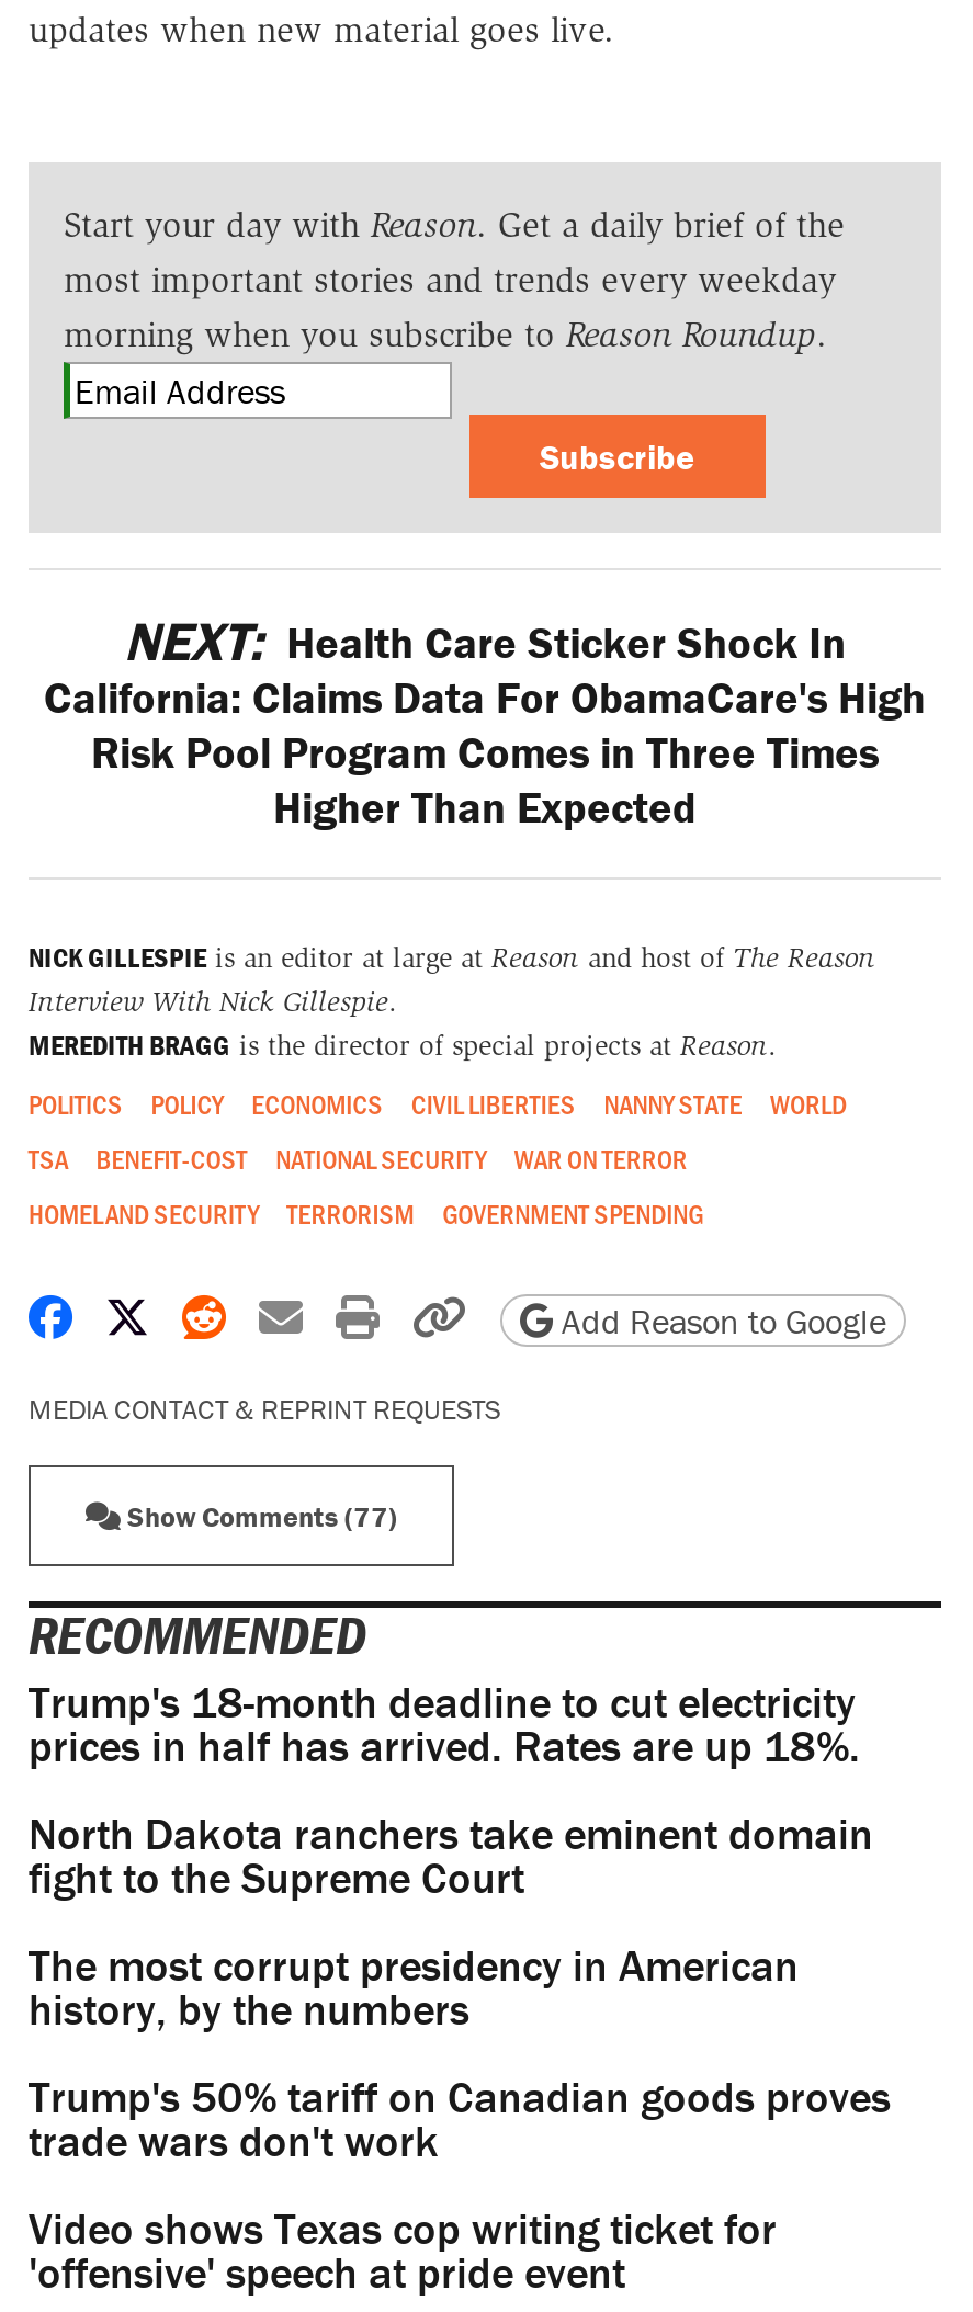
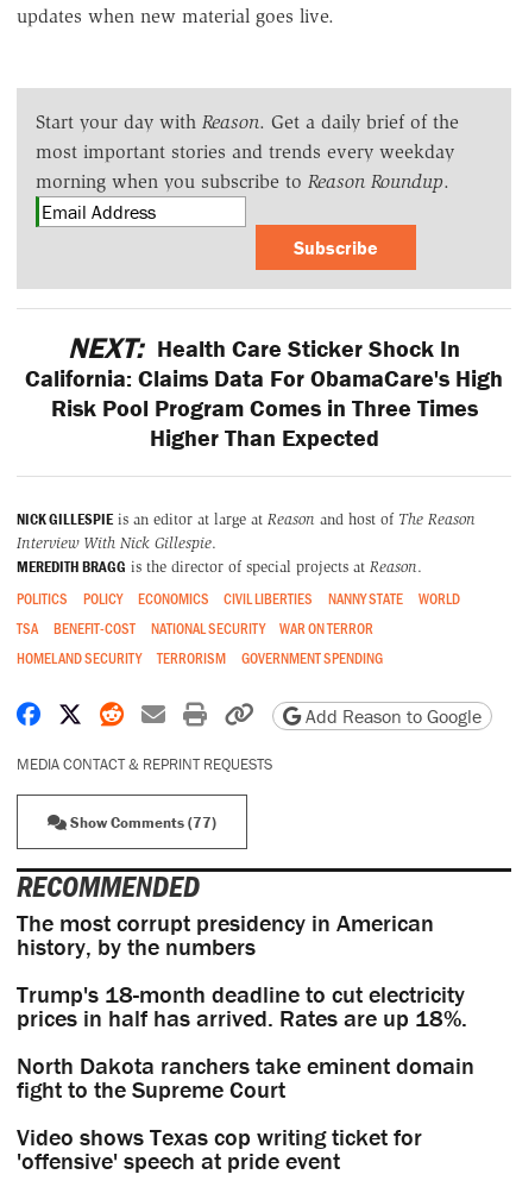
moved [29,1673,873,1904] -> [17,979,474,1104]: Trump's 18-month deadline to cut electricity | prices in half has arrived. Rates are up 18%. | North Dakota ranchers take eminent domain | fight to the Supreme Court
moved [29,1937,799,2035] -> [17,907,434,961]: The most corrupt presidency in American | history, by the numbers
[29,2068,891,2167] Trump's 50% tariff on Canadian goods proves | trade wars don't work -> none

